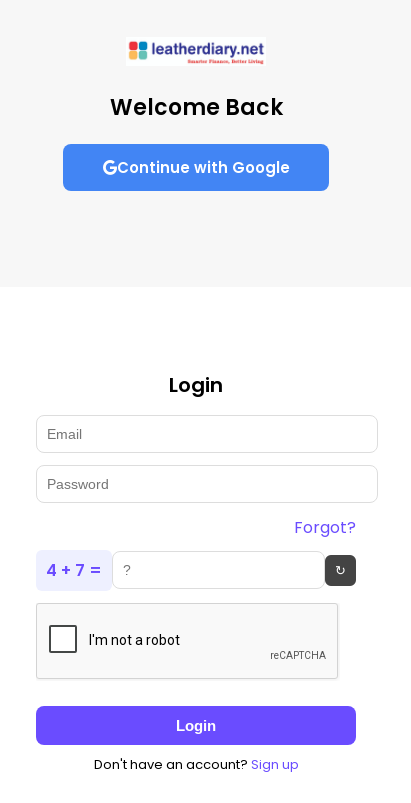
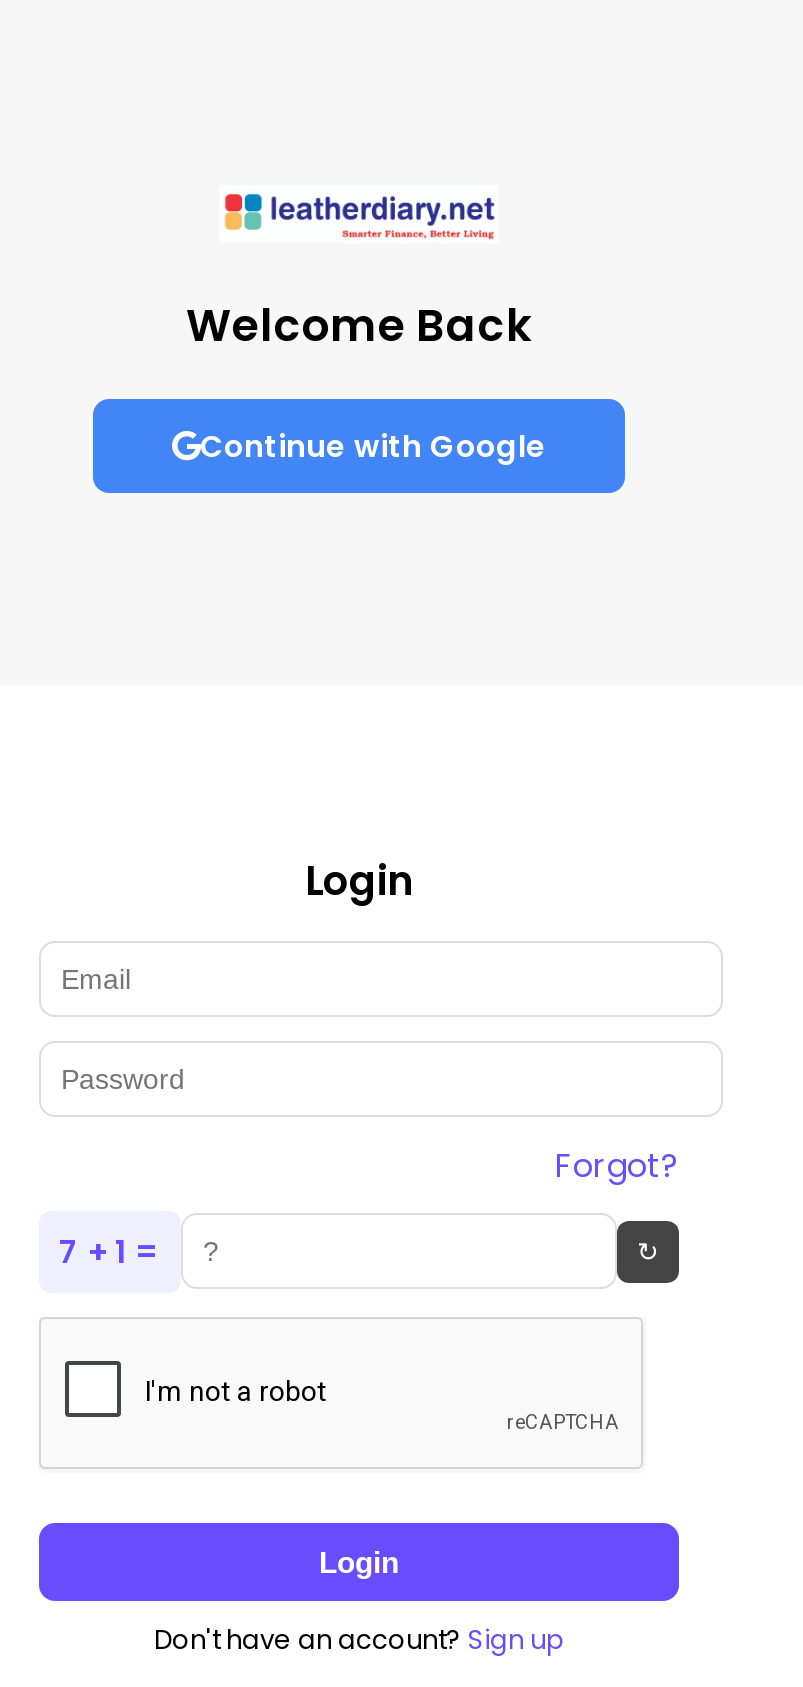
[46,559,102,582] 4 + 7 = -> [59,1228,161,1274] 7 + 1 =

